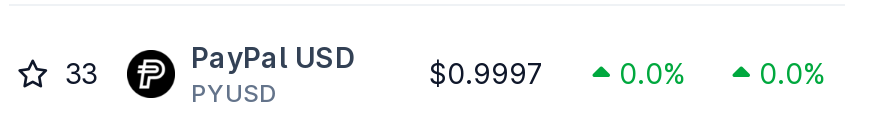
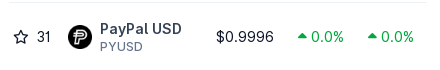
[65,55,97,89] 33 -> [37,28,50,45] 31
[429,55,545,89] $0.9997 -> [216,28,274,45] $0.9996

